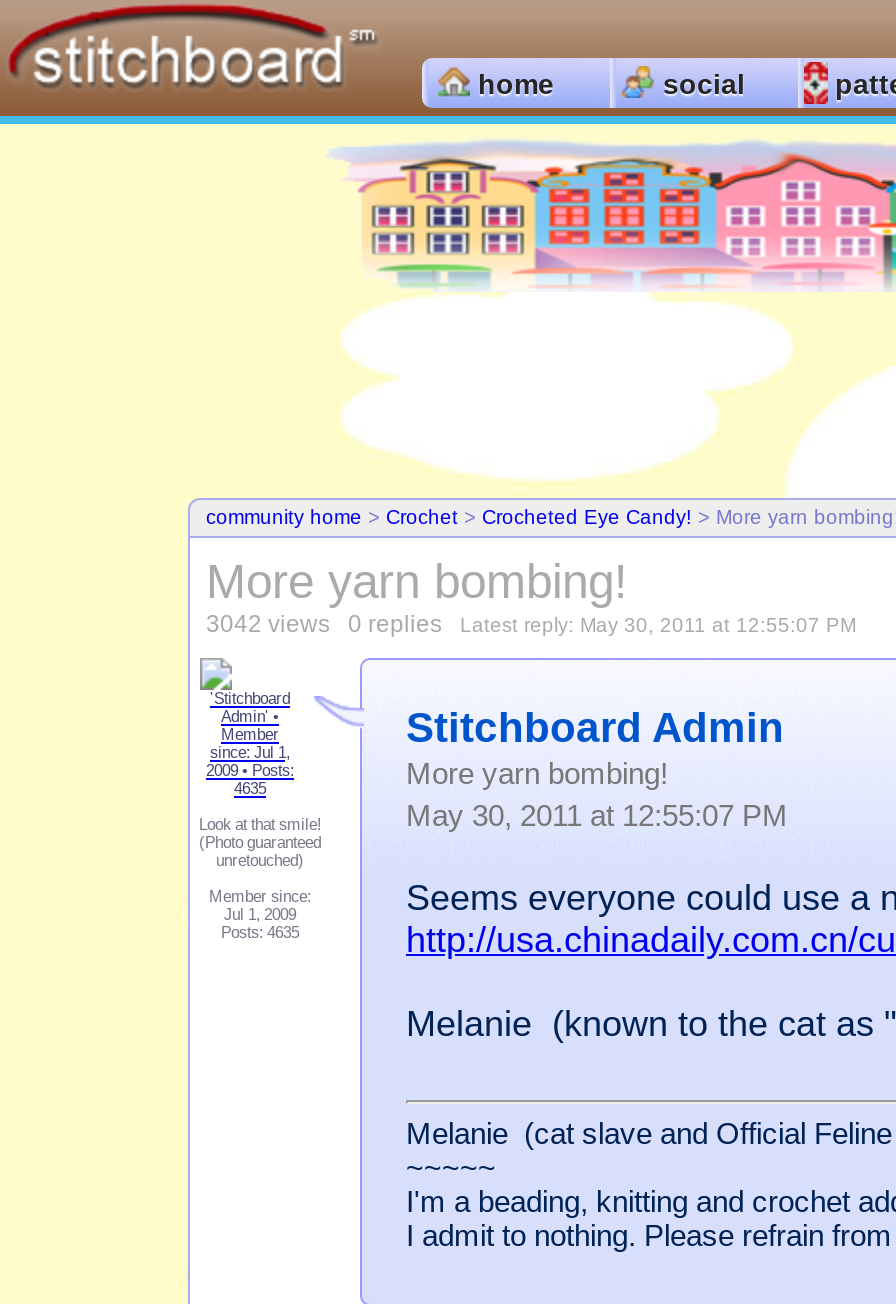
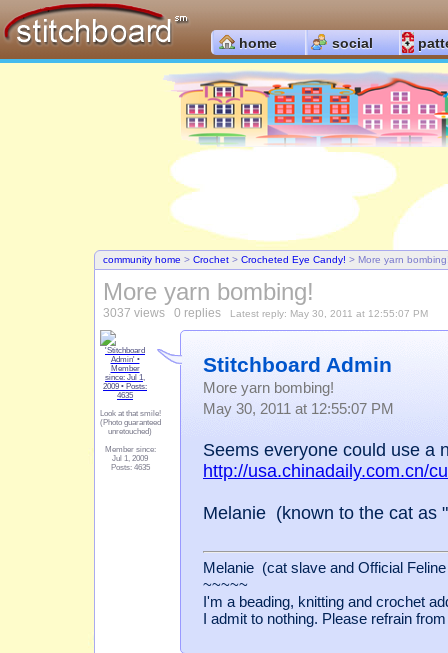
[206,610,856,638] 3042 views 0 replies Latest reply: May 30, 2011 at 12:55:07 PM -> [103,306,428,320] 3037 views 0 replies Latest reply: May 30, 2011 at 12:55:07 PM

